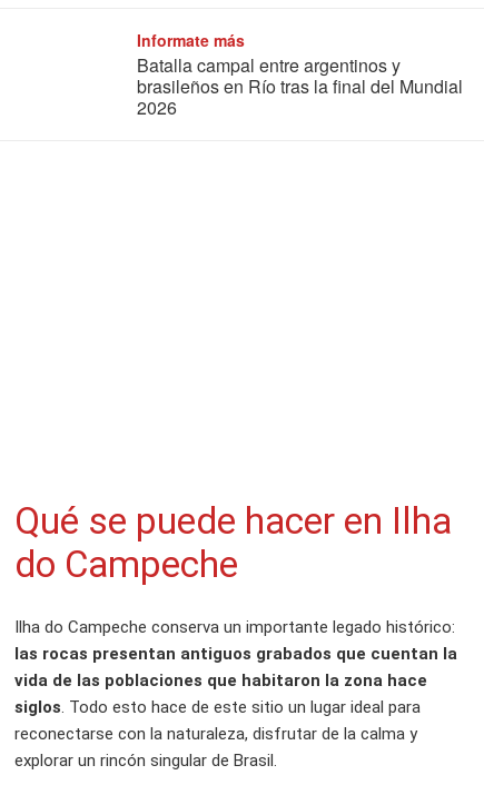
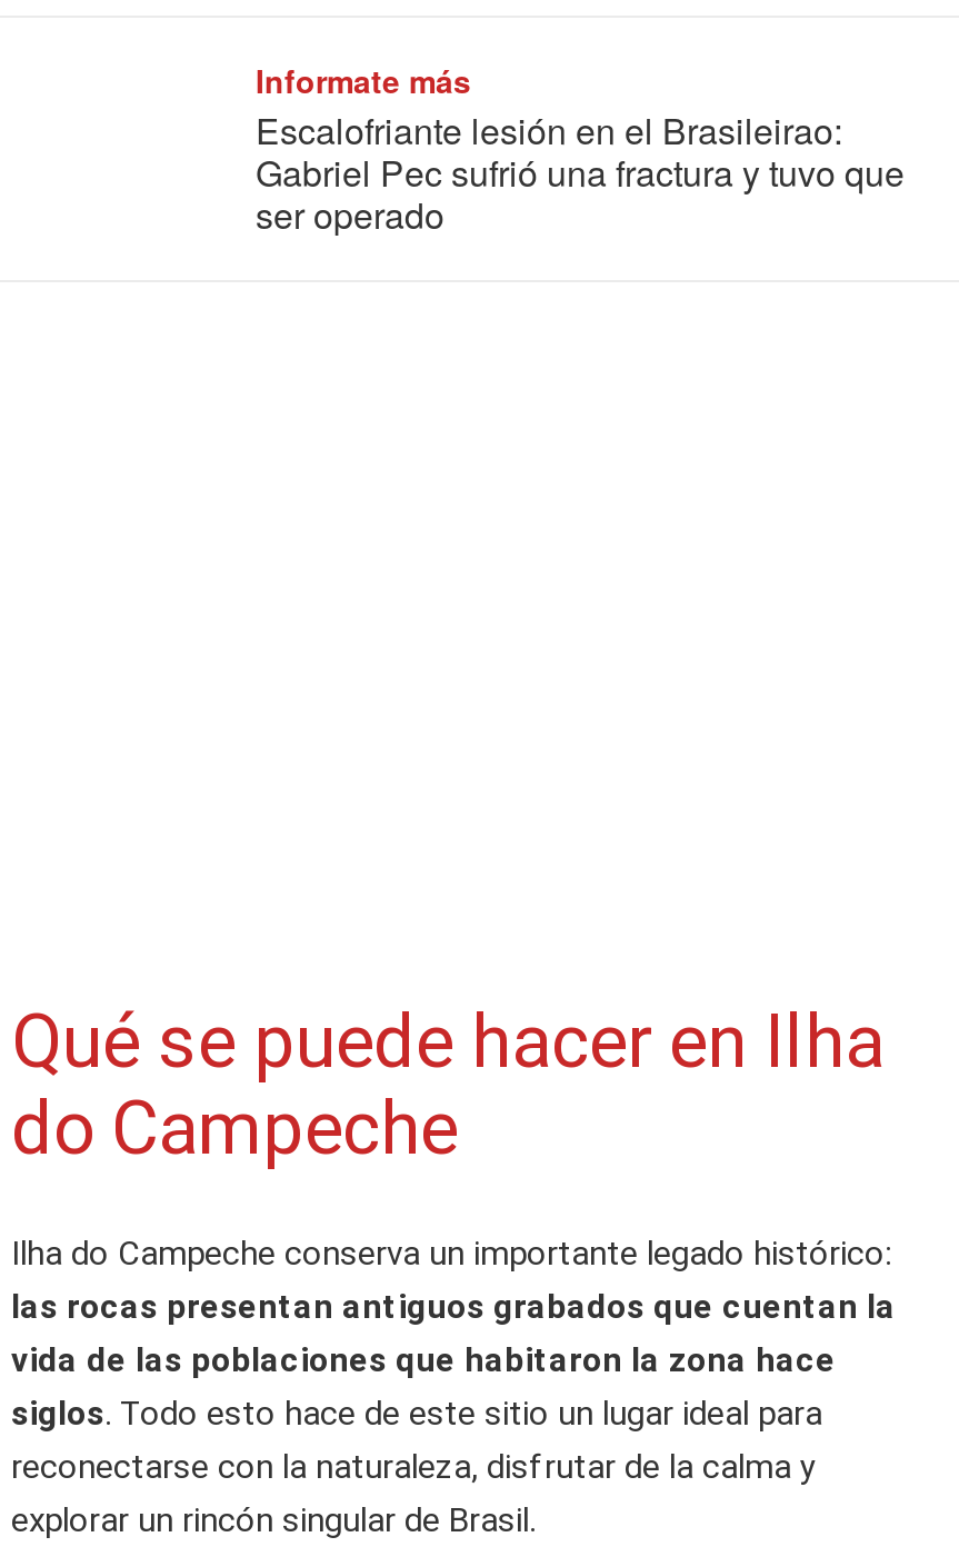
[137,52,463,120] Batalla campal entre argentinos y | brasileños en Río tras la final del Mundial | 2026 -> [256,105,905,240] Escalofriante lesión en el Brasileirao: | Gabriel Pec sufrió una fractura y tuvo que | ser operado

